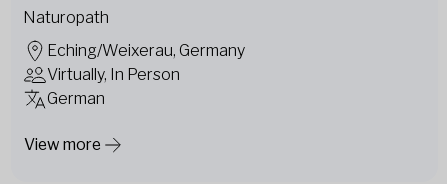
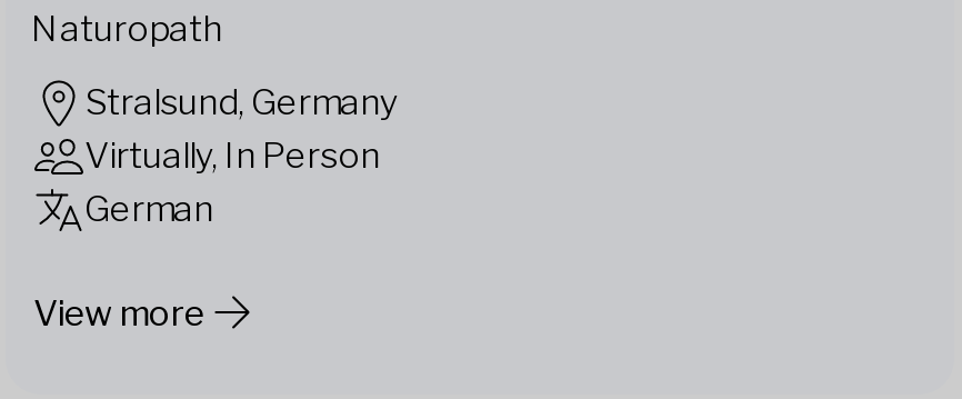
[46,41,244,60] Eching/Weixerau, Germany -> [84,82,398,125] Stralsund, Germany

